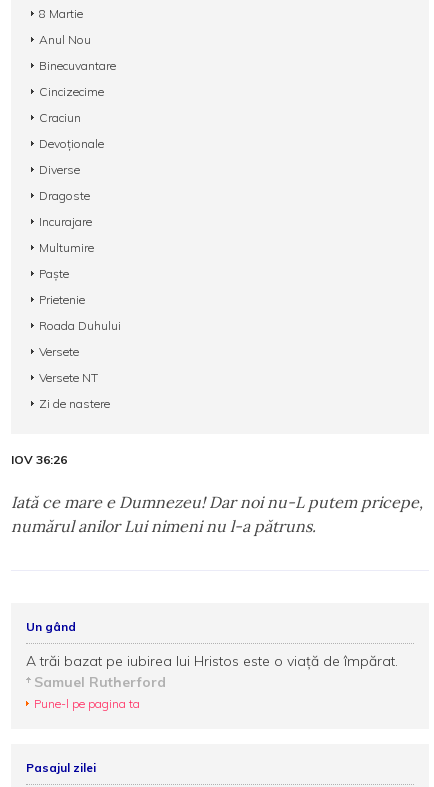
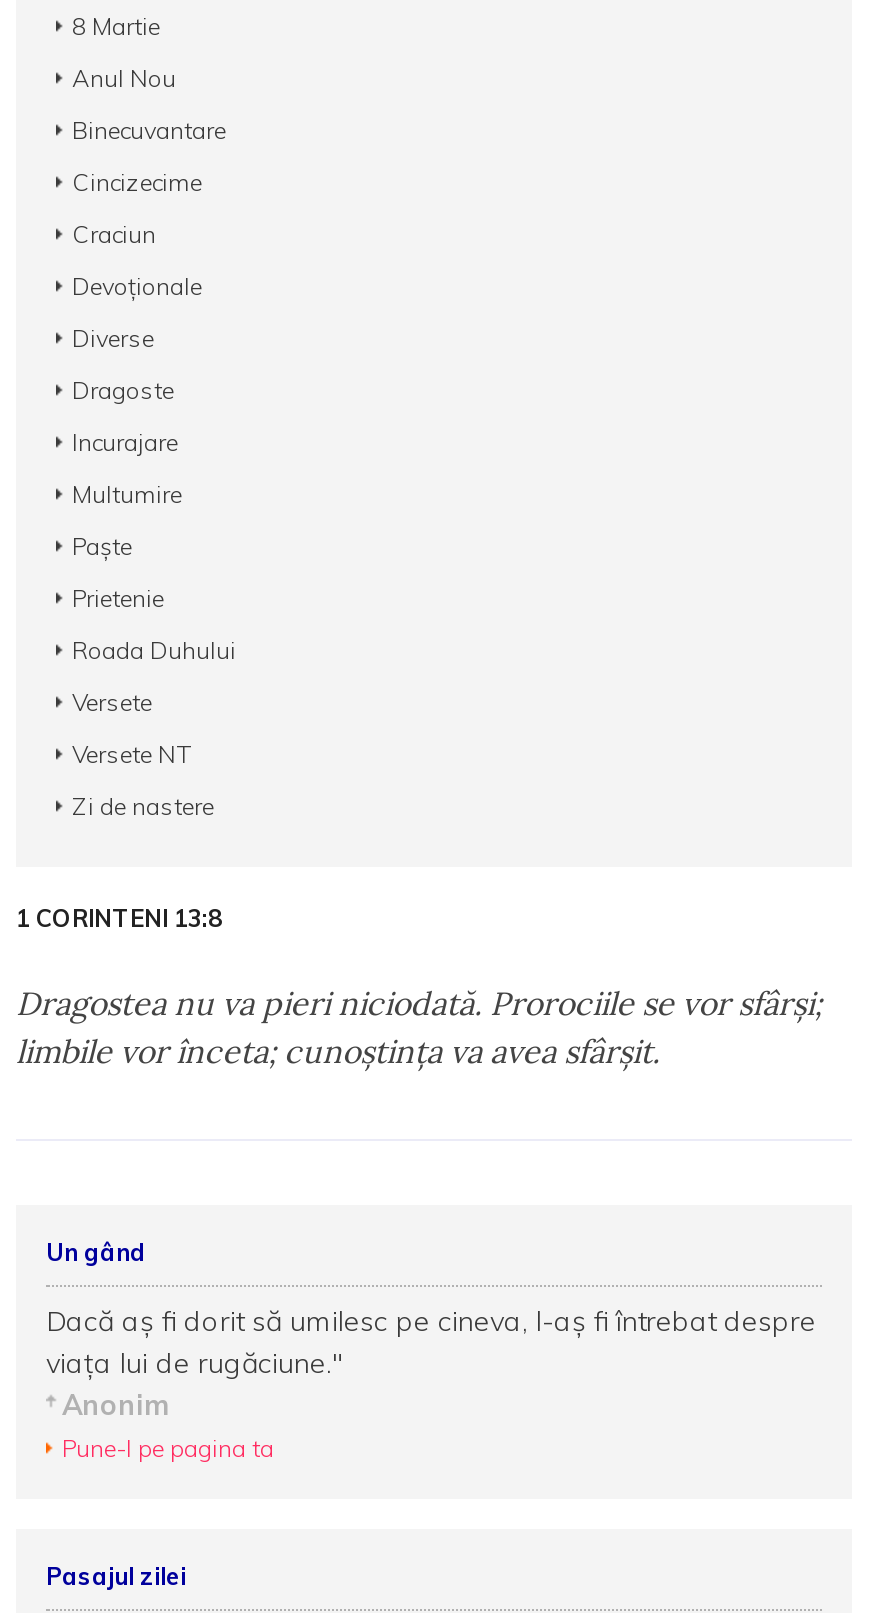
[11,452,67,467] IOV 36:26 -> [16,903,222,933] 1 CORINTENI 13:8
[11,492,423,536] Iată ce mare e Dumnezeu! Dar noi nu-L putem pricepe, | numărul anilor Lui nimeni nu l-a pătruns. -> [16,983,822,1071] Dragostea nu va pieri niciodată. Prorociile se vor sfârşi; | limbile vor înceta; cunoştinţa va avea sfârşit.
[26,652,398,691] A trăi bazat pe iubirea lui Hristos este o viață de împărat. | Samuel Rutherford -> [46,1303,816,1423] Dacă aş fi dorit să umilesc pe cineva, l-aş fi întrebat despre | viaţa lui de rugăciune." | Anonim

